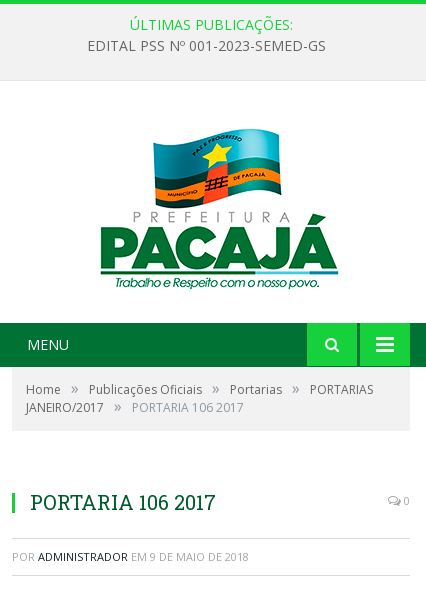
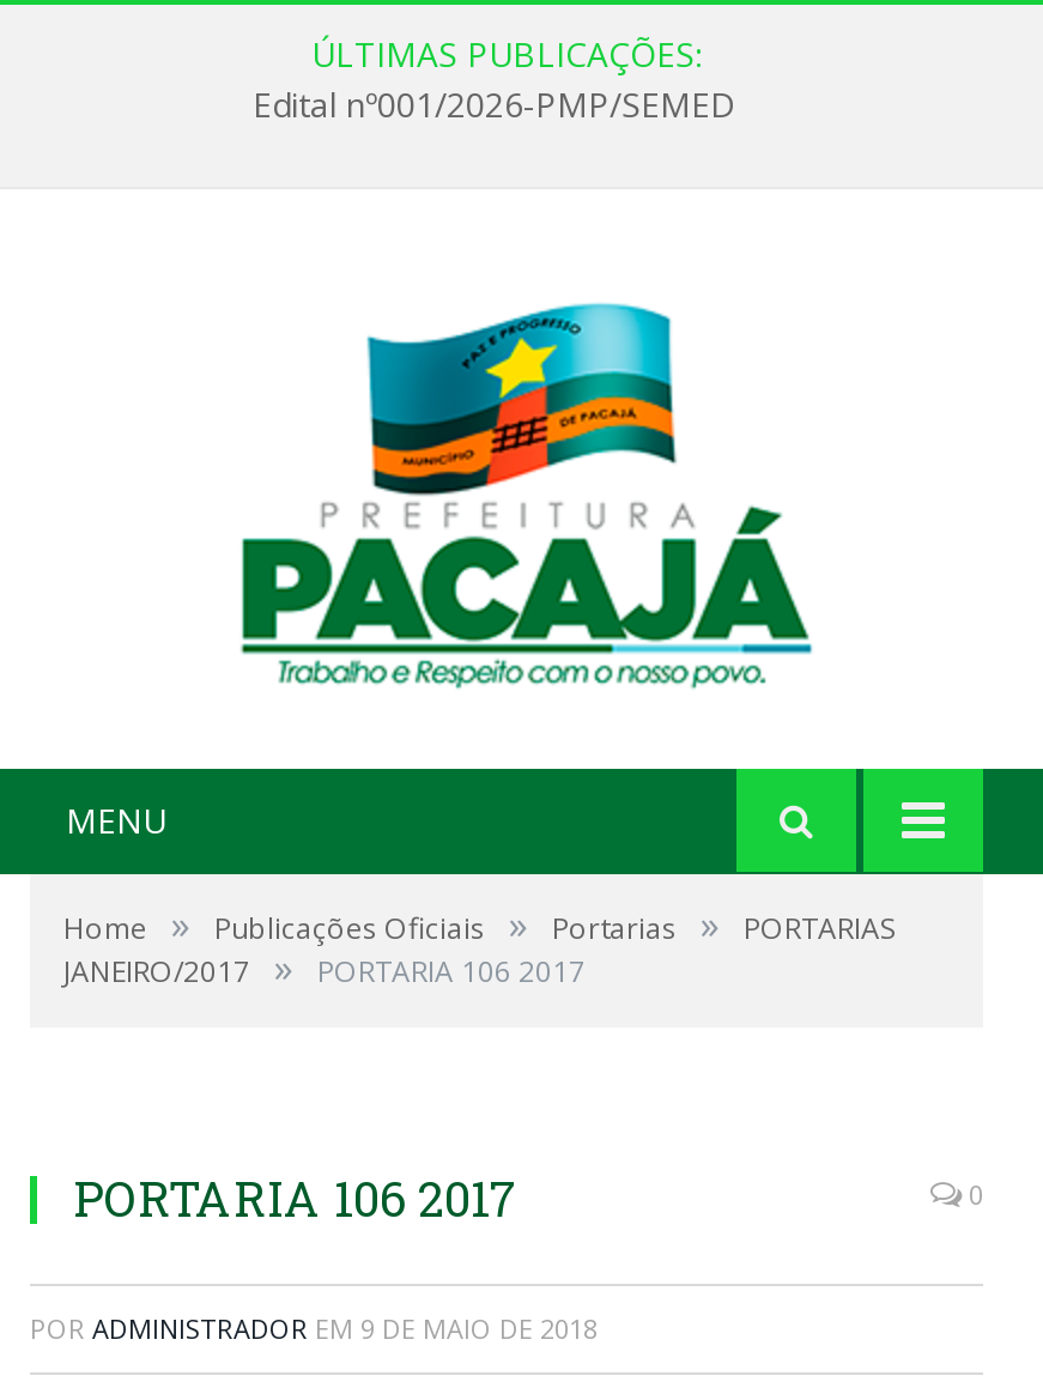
[86,36,325,55] EDITAL PSS Nº 001-2023-SEMED-GS -> [253,82,736,127] Edital nº001/2026-PMP/SEMED

